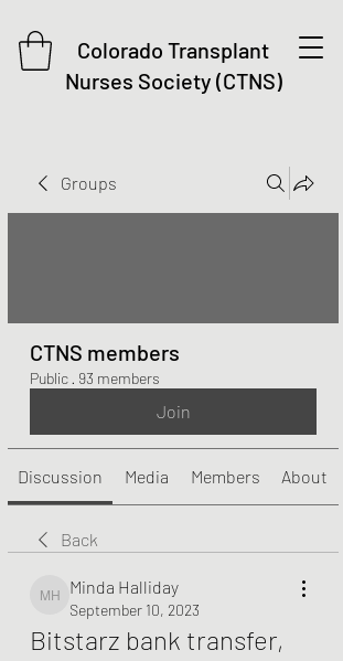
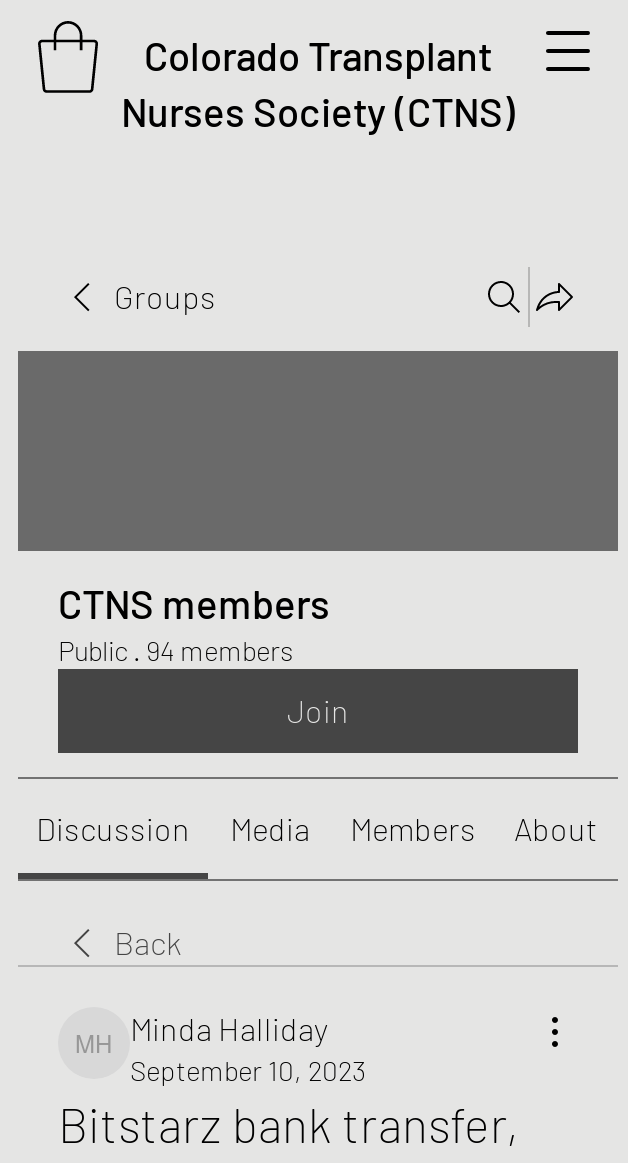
[30,368,160,387] Public 93 members -> [58,632,294,666] Public 94 members

